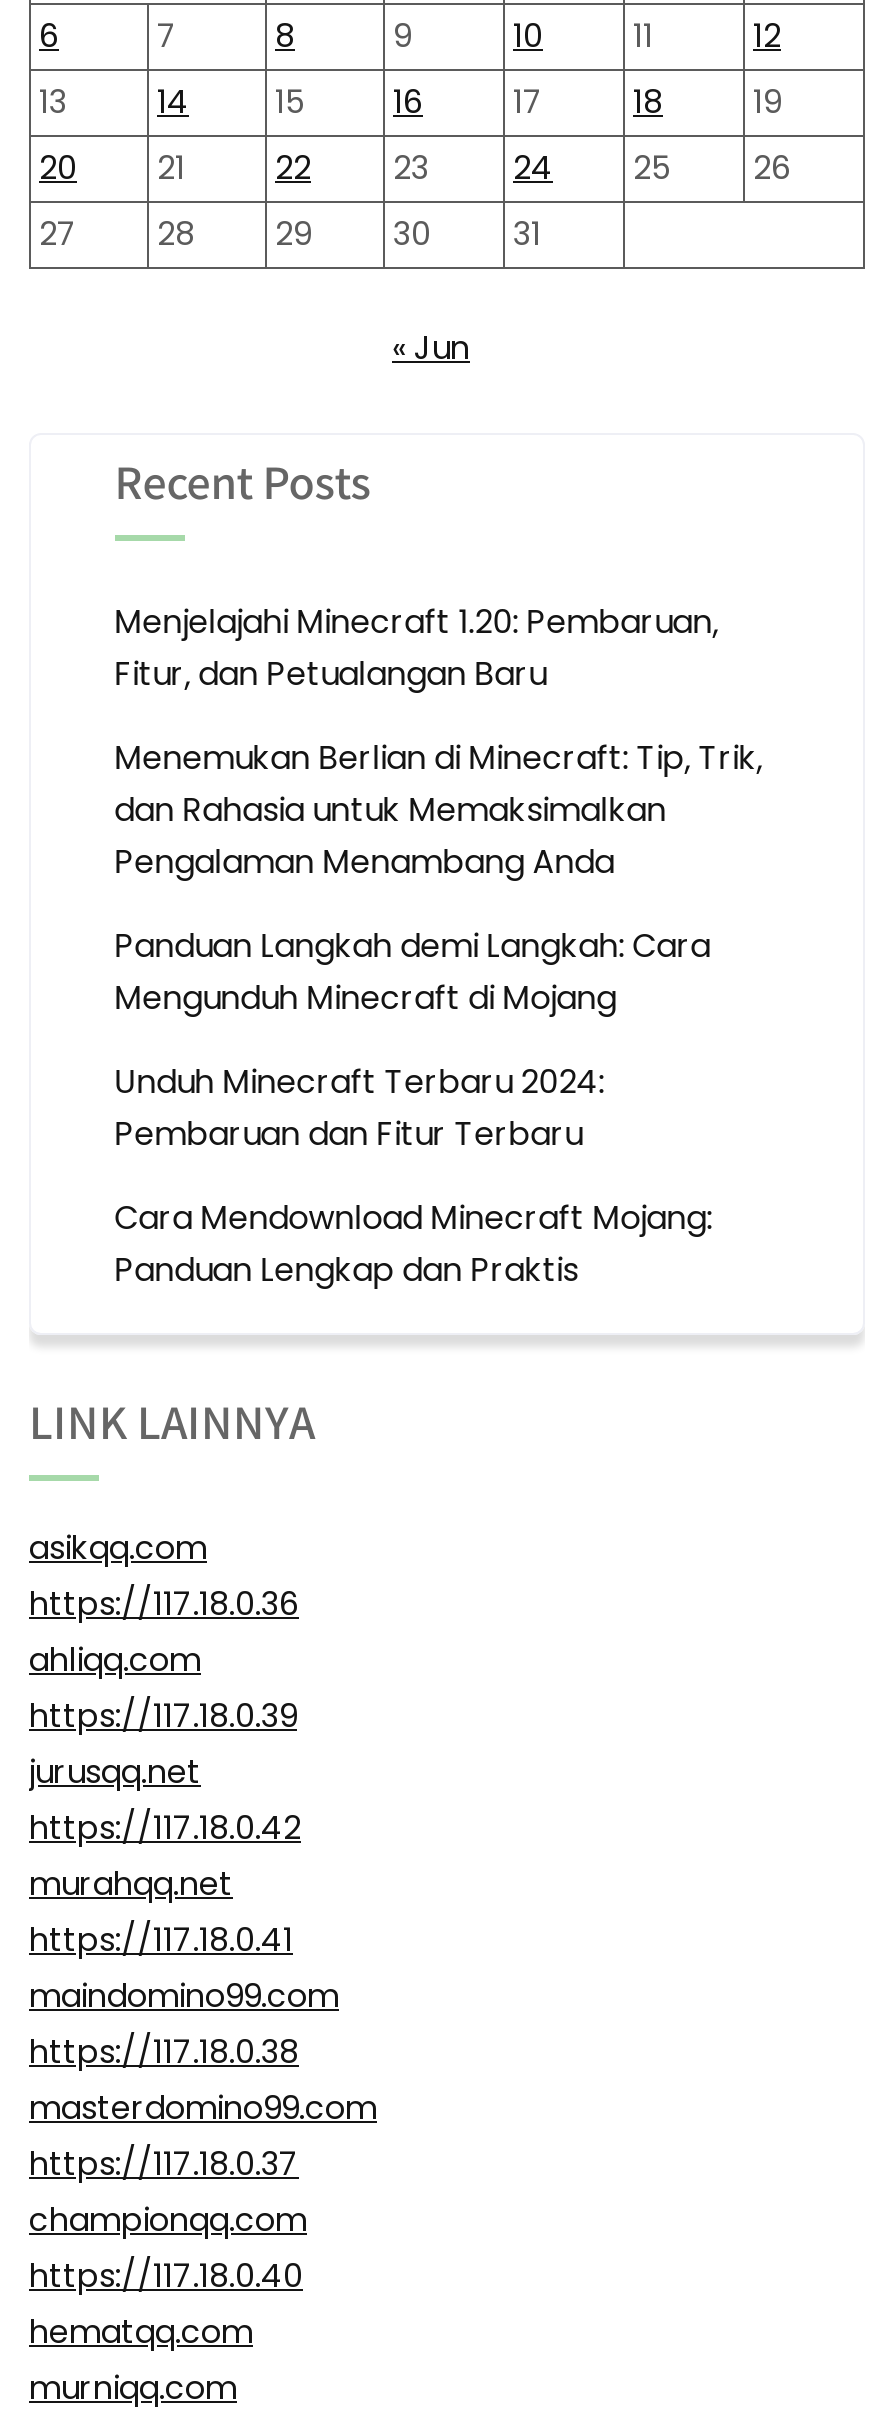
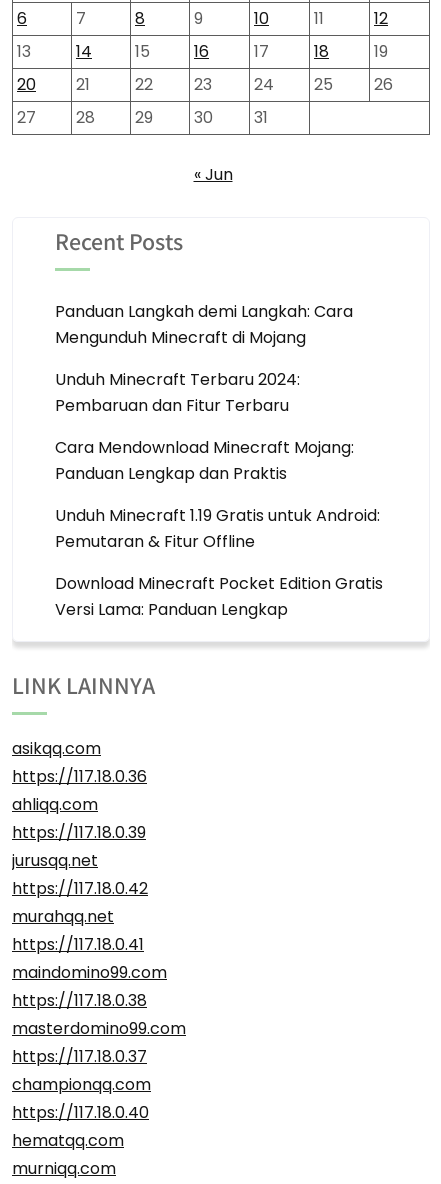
[115,599,763,885] Menjelajahi Minecraft 1.20: Pembaruan, | Fitur, dan Petualangan Baru | Menemukan Berlian di Minecraft: Tip, Trik, | dan Rahasia untuk Memaksimalkan | Pengalaman Menambang Anda -> none
moved [115,923,713,1293] -> [55,300,354,485]: Panduan Langkah demi Langkah: Cara | Mengunduh Minecraft di Mojang | Unduh Minecraft Terbaru 2024: | Pembaruan dan Fitur Terbaru | Cara Mendownload Minecraft Mojang: | Panduan Lengkap dan Praktis
none -> [55,504,383,621] Unduh Minecraft 1.19 Gratis untuk Android: | Pemutaran & Fitur Offline | Download Minecraft Pocket Edition Gratis | Versi Lama: Panduan Lengkap

